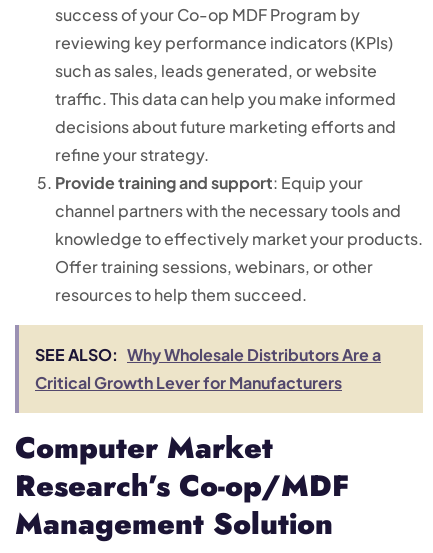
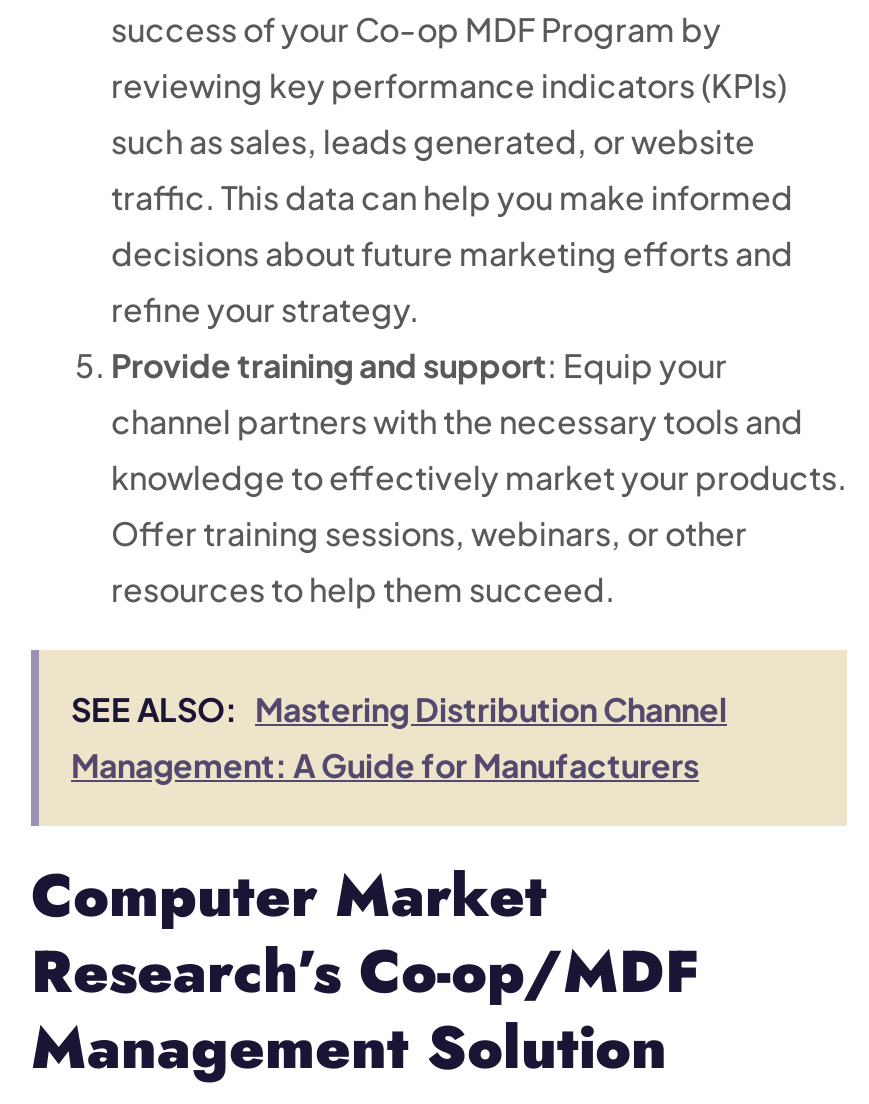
[35,344,381,393] SEE ALSO: Why Wholesale Distributors Are a | Critical Growth Lever for Manufacturers -> [71,687,727,785] SEE ALSO: Mastering Distribution Channel | Management: A Guide for Manufacturers

